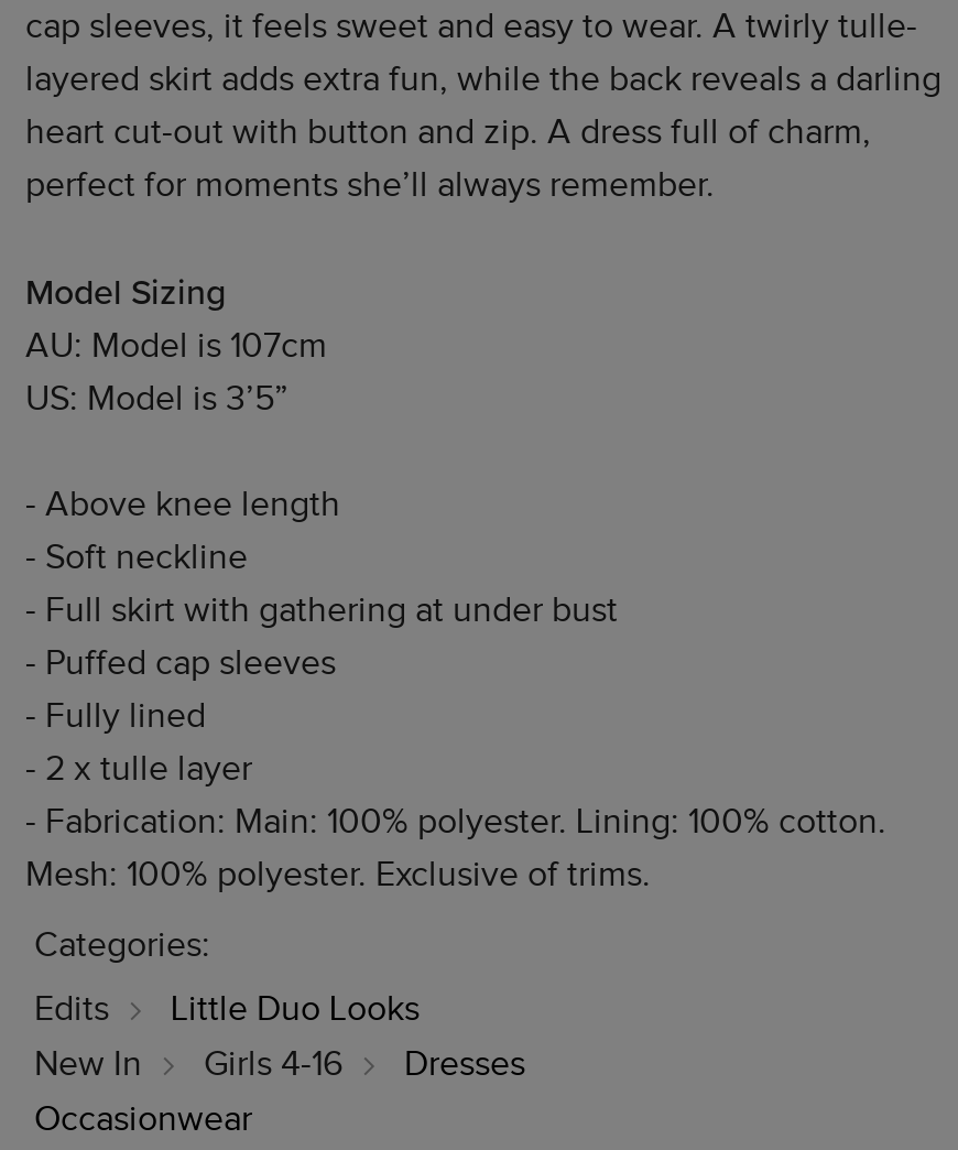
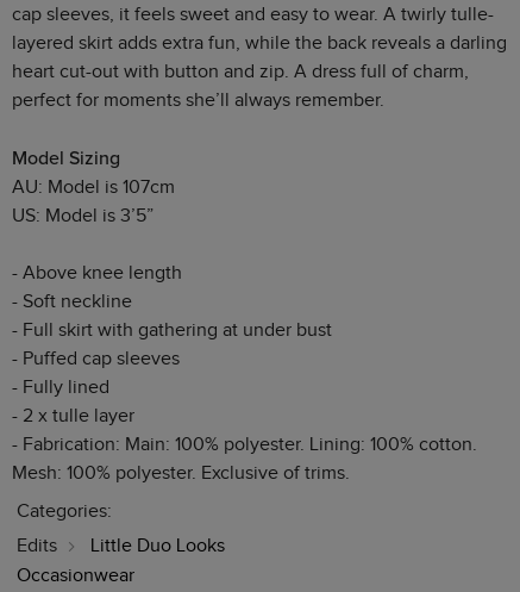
[34,1044,525,1086] New In | Girls 4-16 | Dresses -> none

